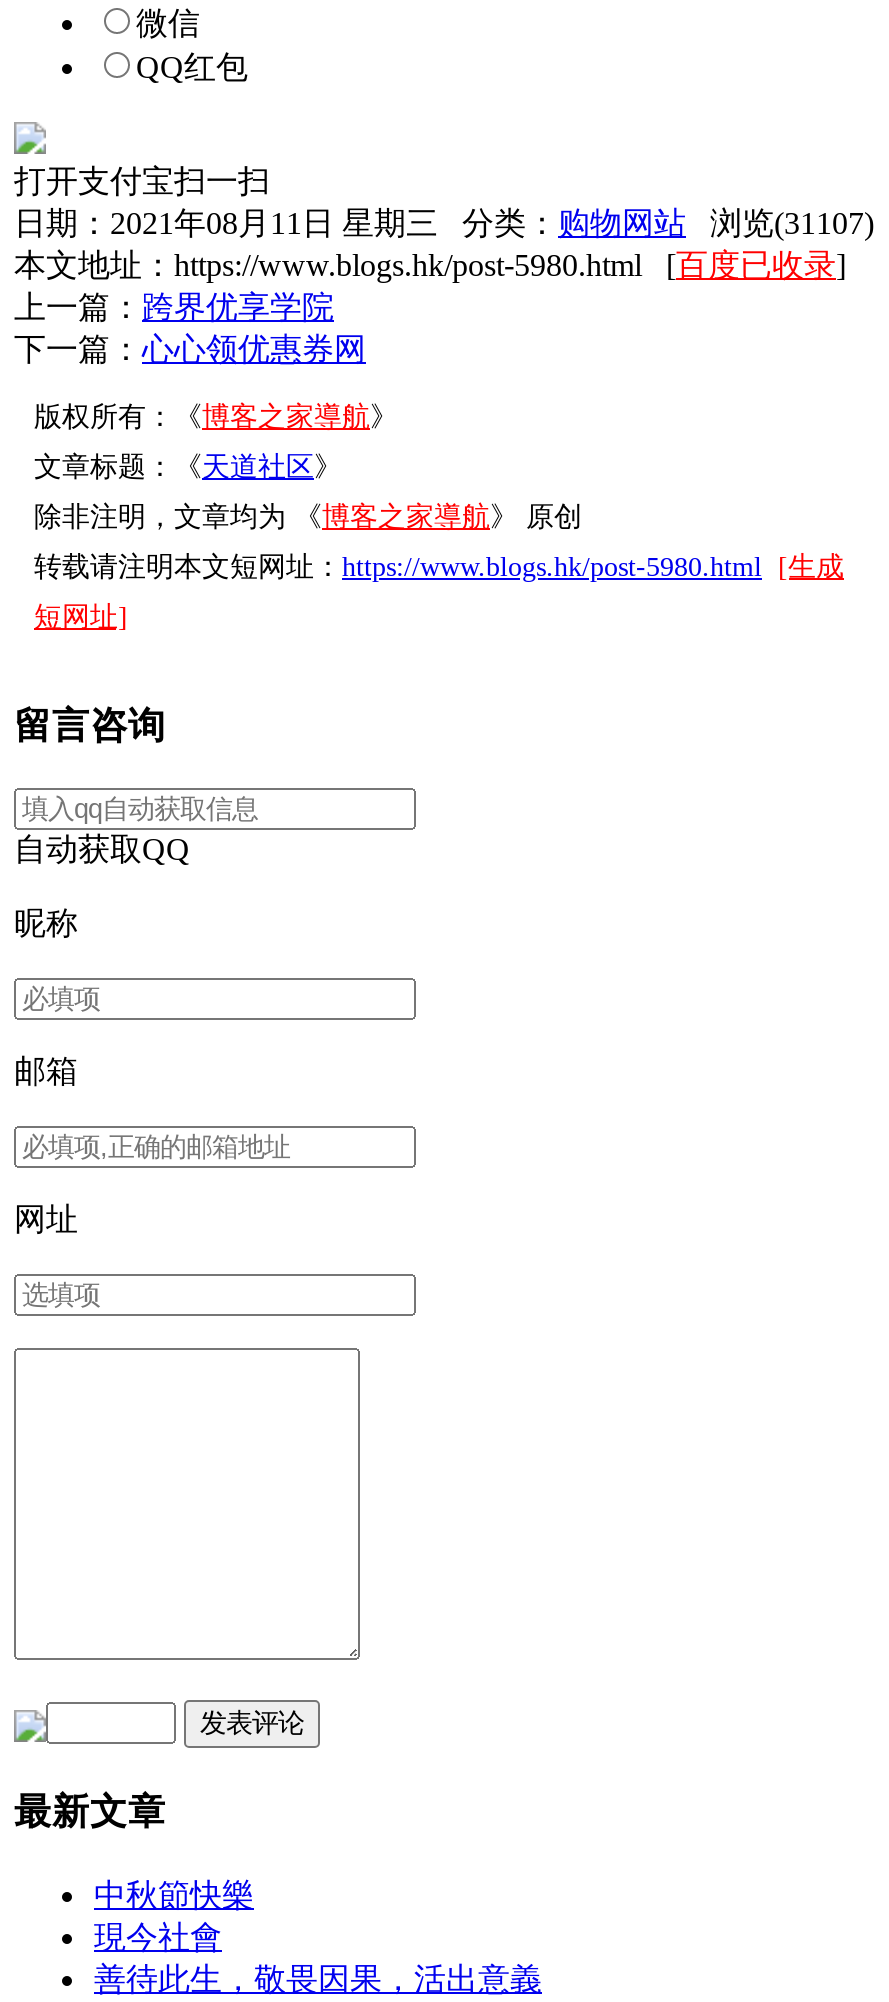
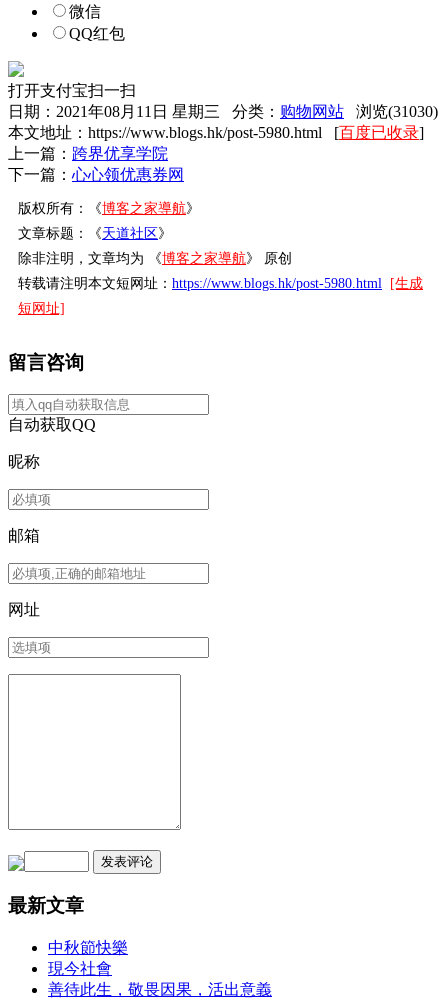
[14,206,874,240] 日期：2021年08月11日 星期三 分类：购物网站浏览(31107) -> [8,103,438,120] 日期：2021年08月11日 星期三 分类：购物网站浏览(31030)

